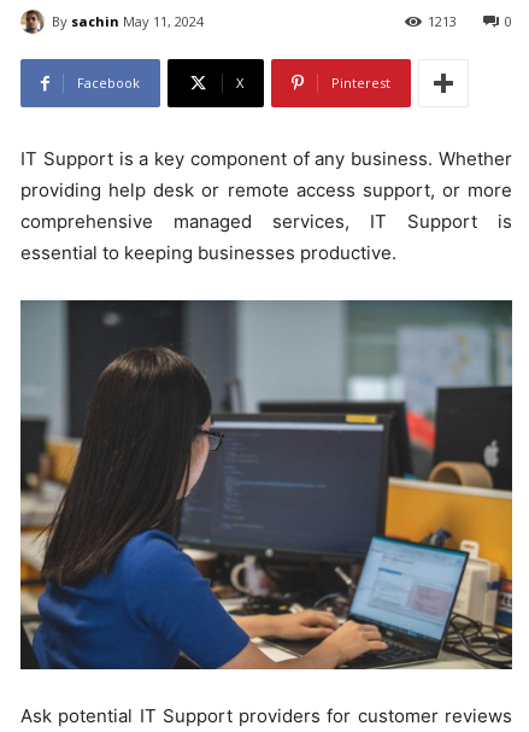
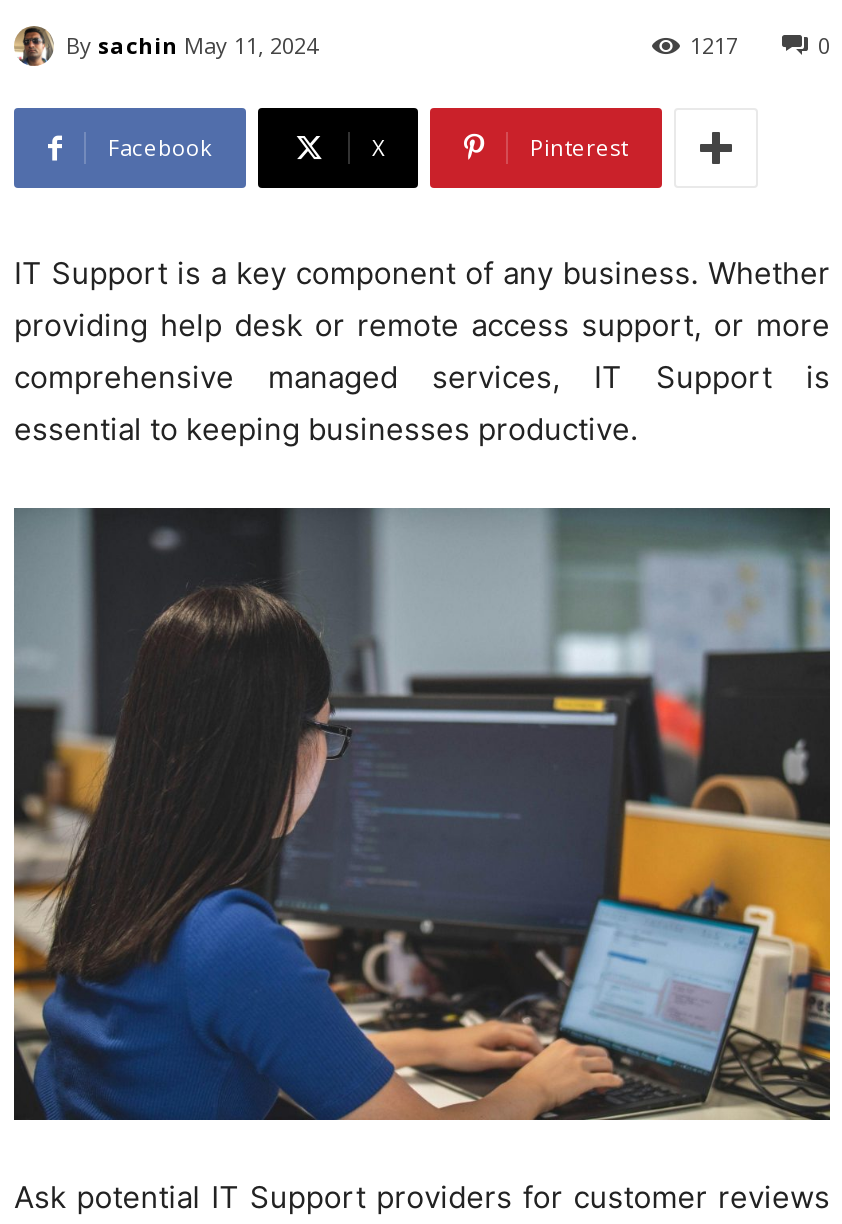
[428,12,457,30] 1213 -> [690,30,738,60] 1217

